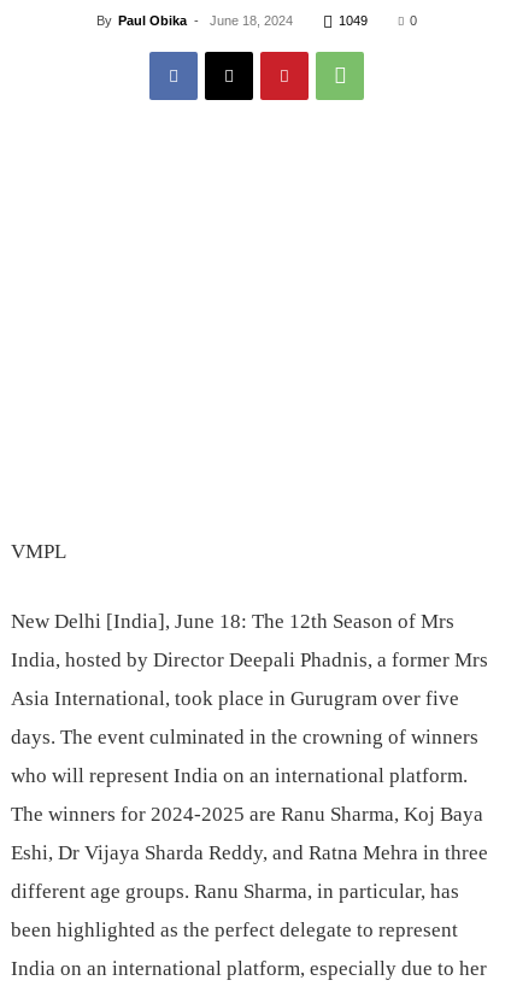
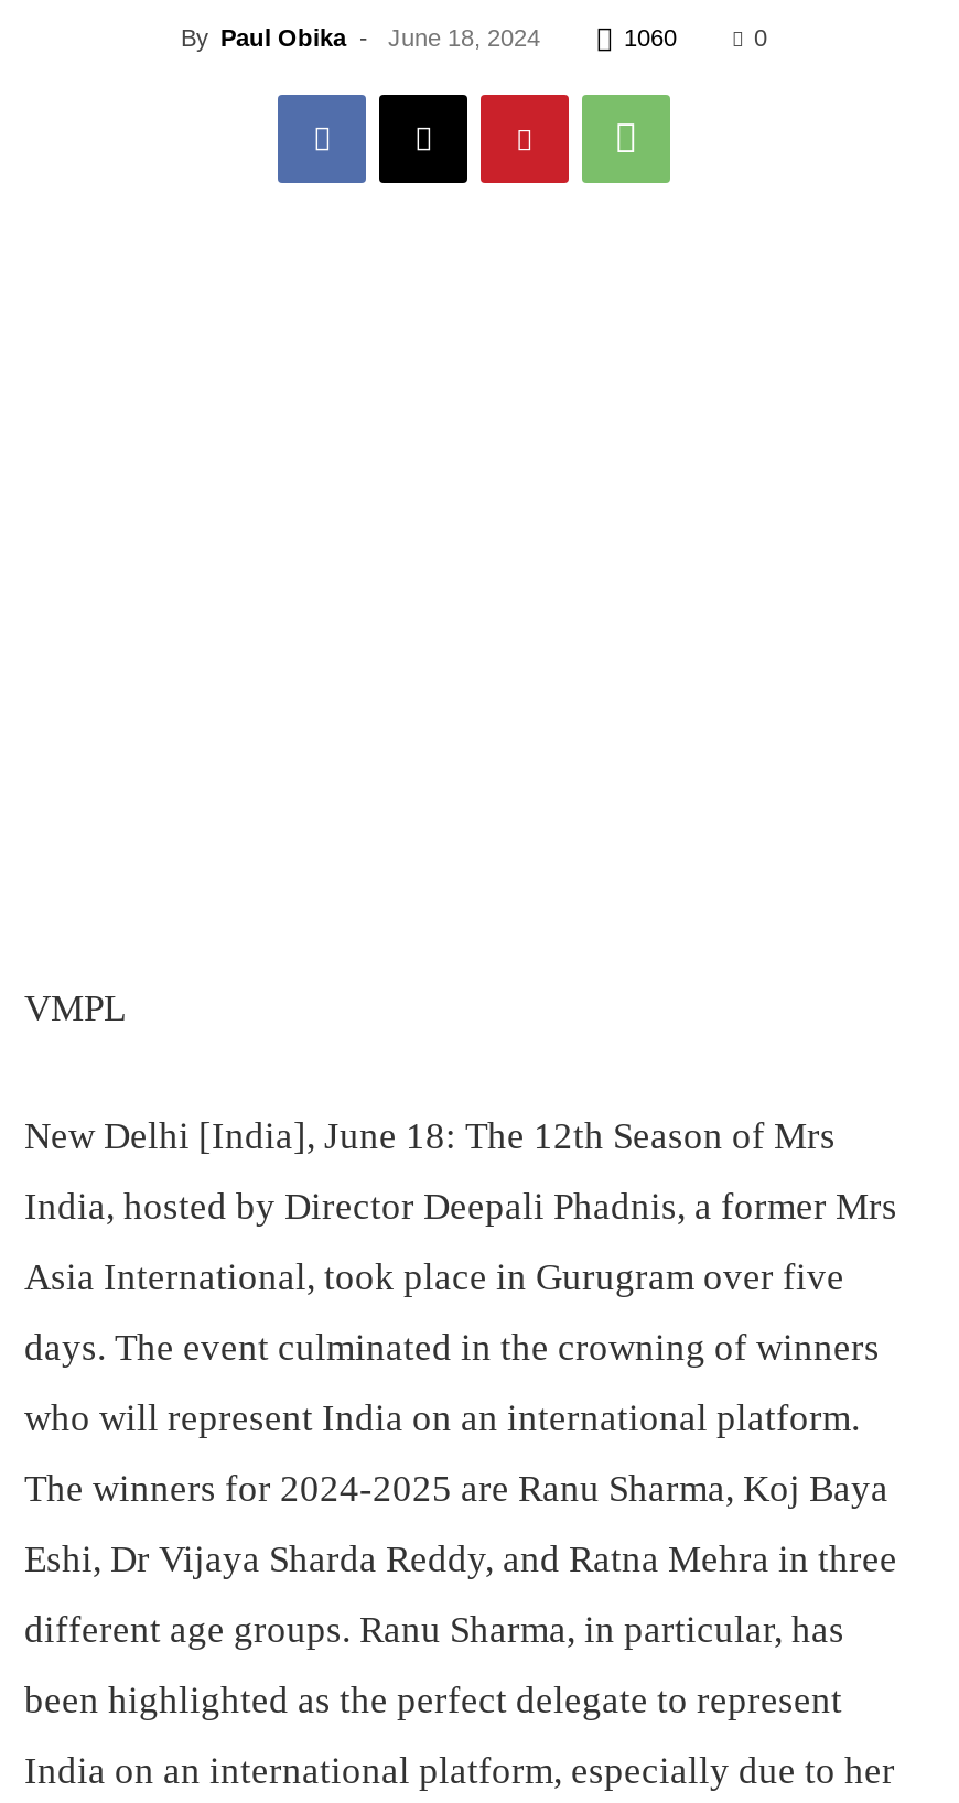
[339,13,368,28] 1049 -> [624,24,677,51] 1060

